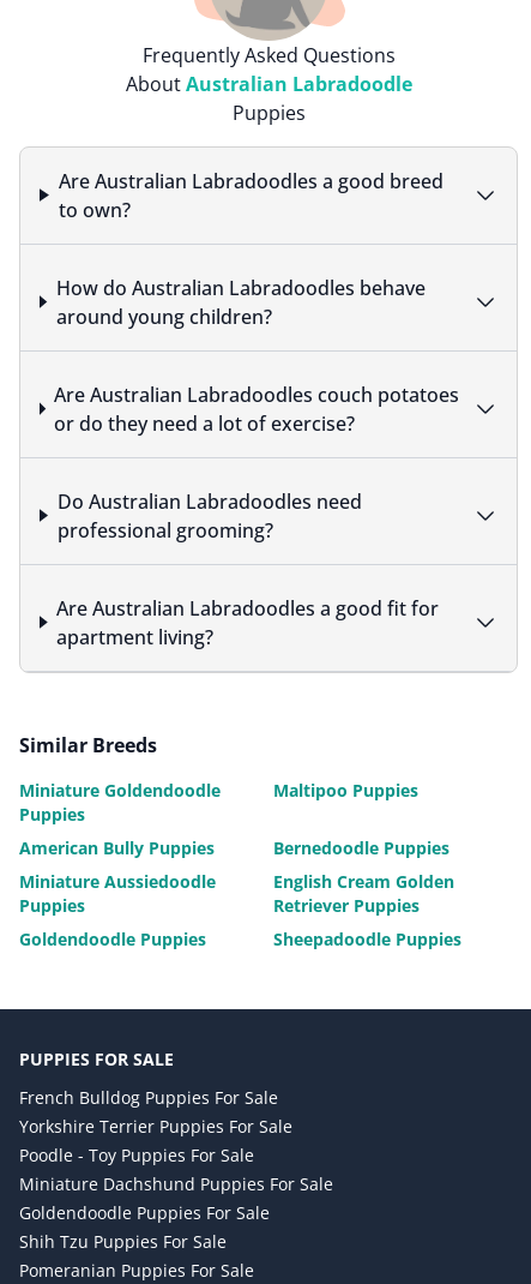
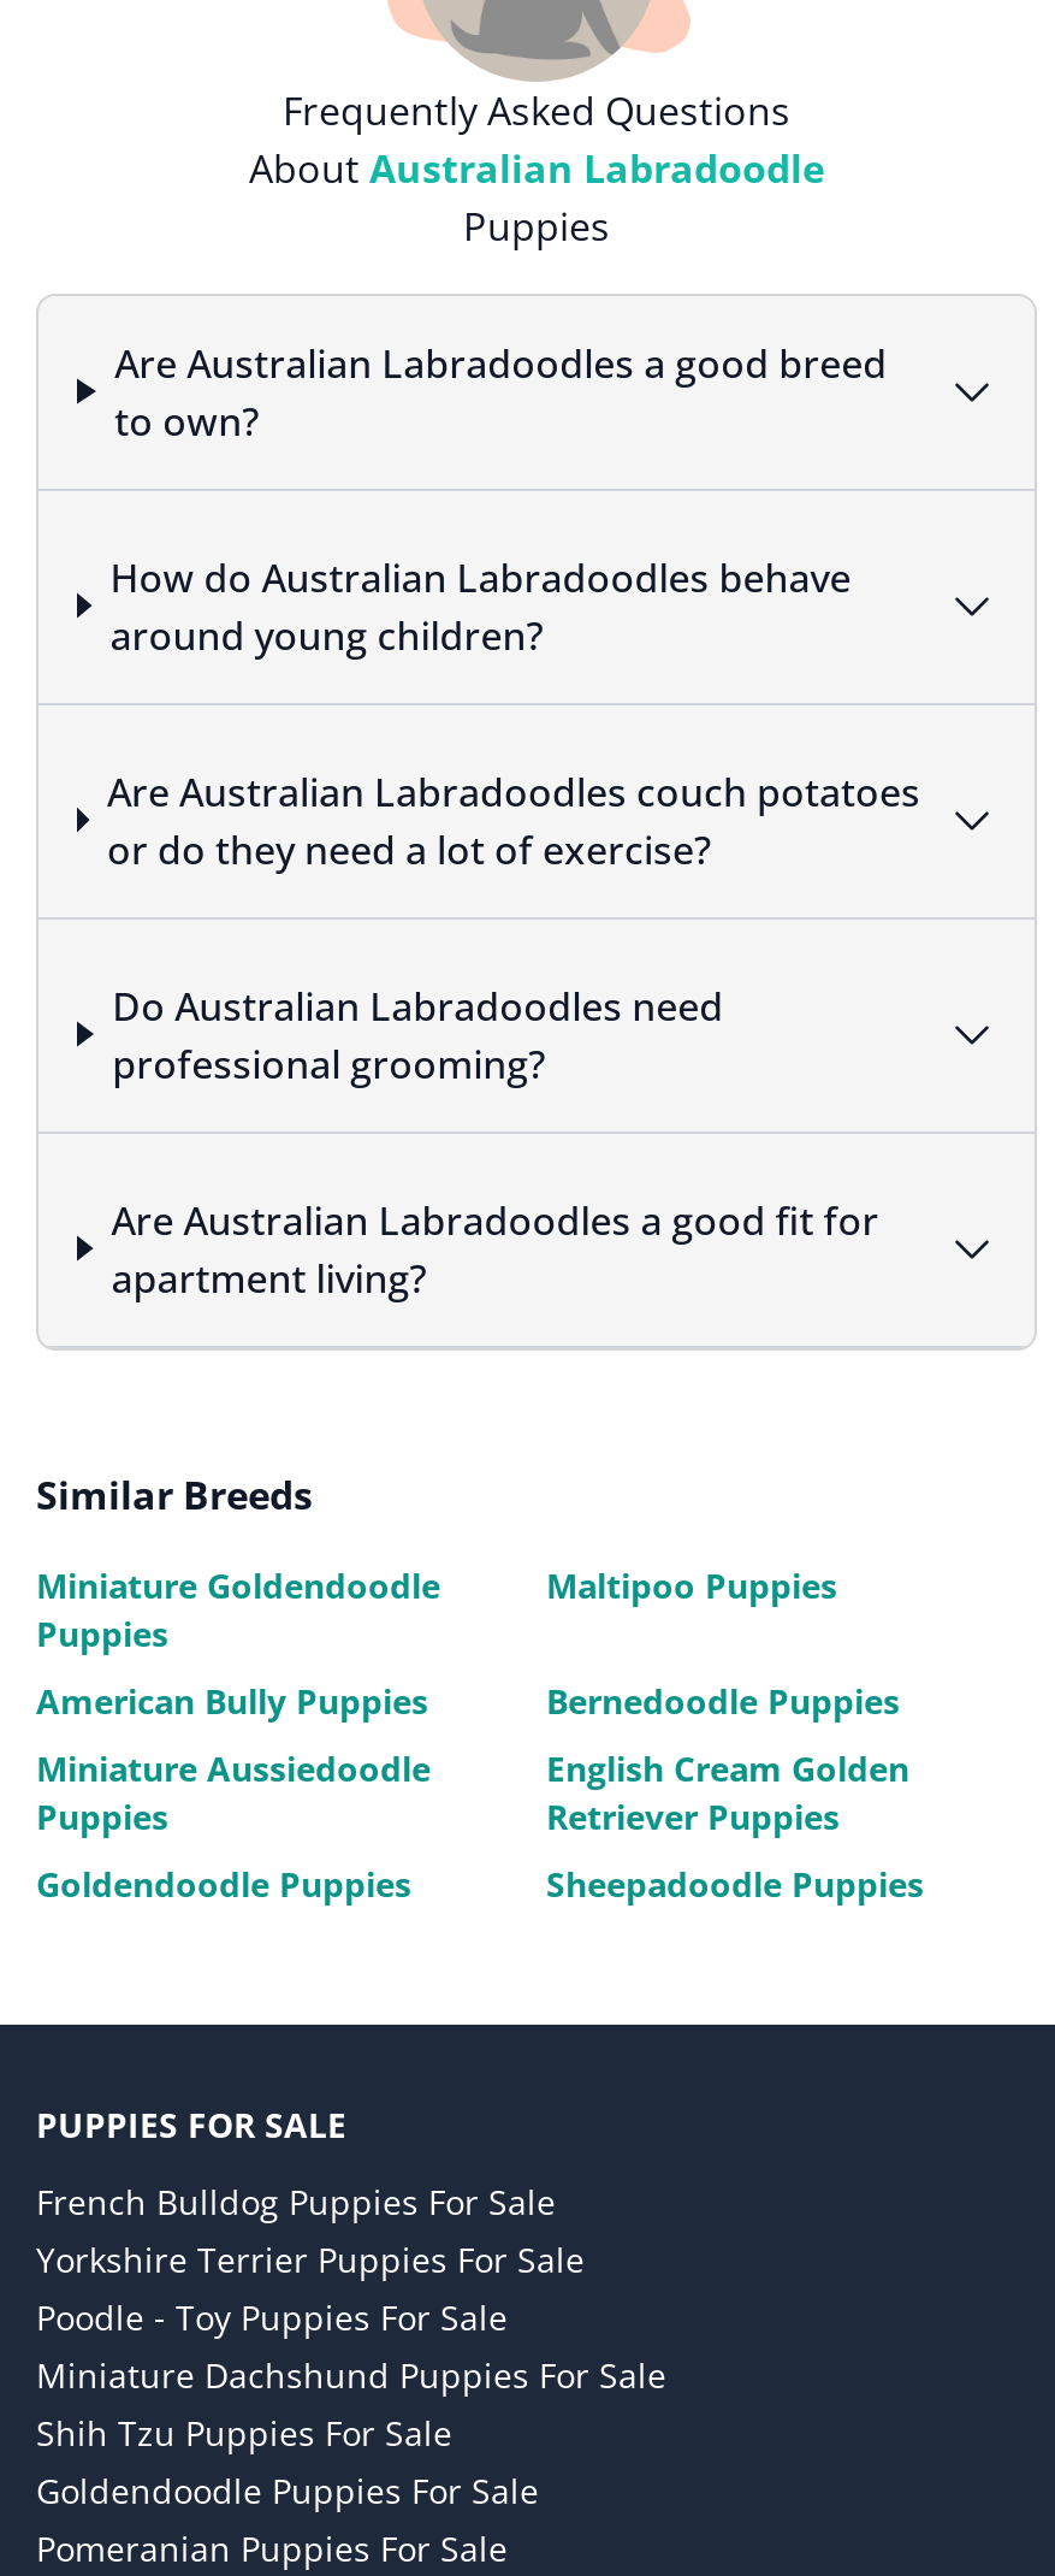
moved [19,1201,270,1223] -> [36,2466,539,2512]: Goldendoodle Puppies For Sale
moved [19,1229,227,1252] -> [36,2409,452,2454]: Shih Tzu Puppies For Sale

